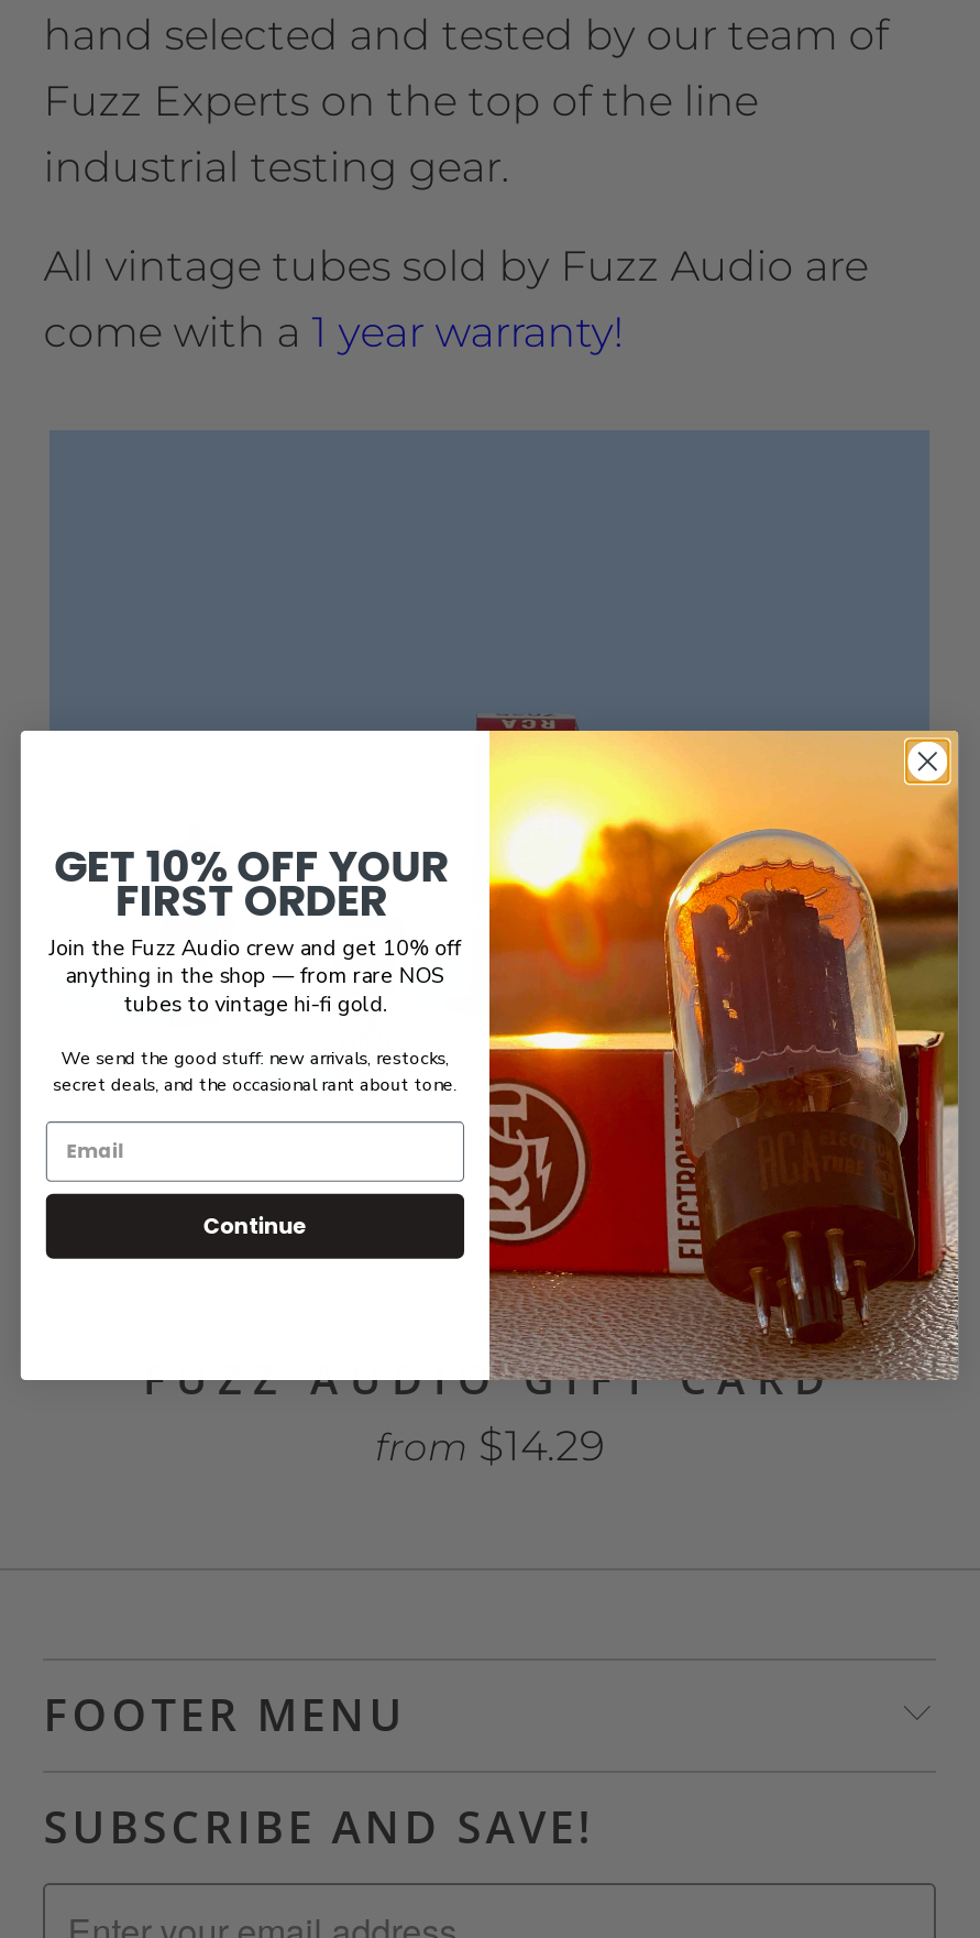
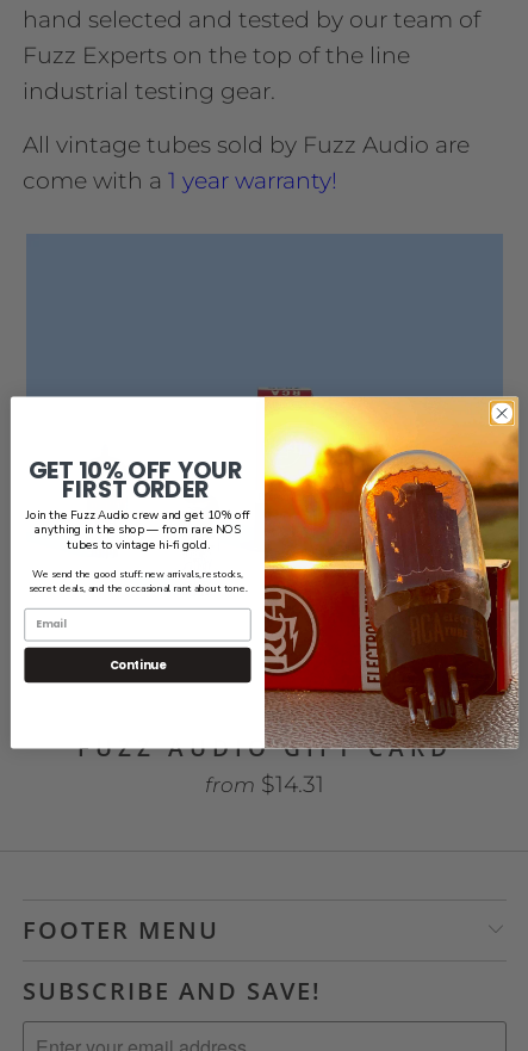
[375,1420,604,1470] from $14.29 -> [205,770,324,797] from $14.31

